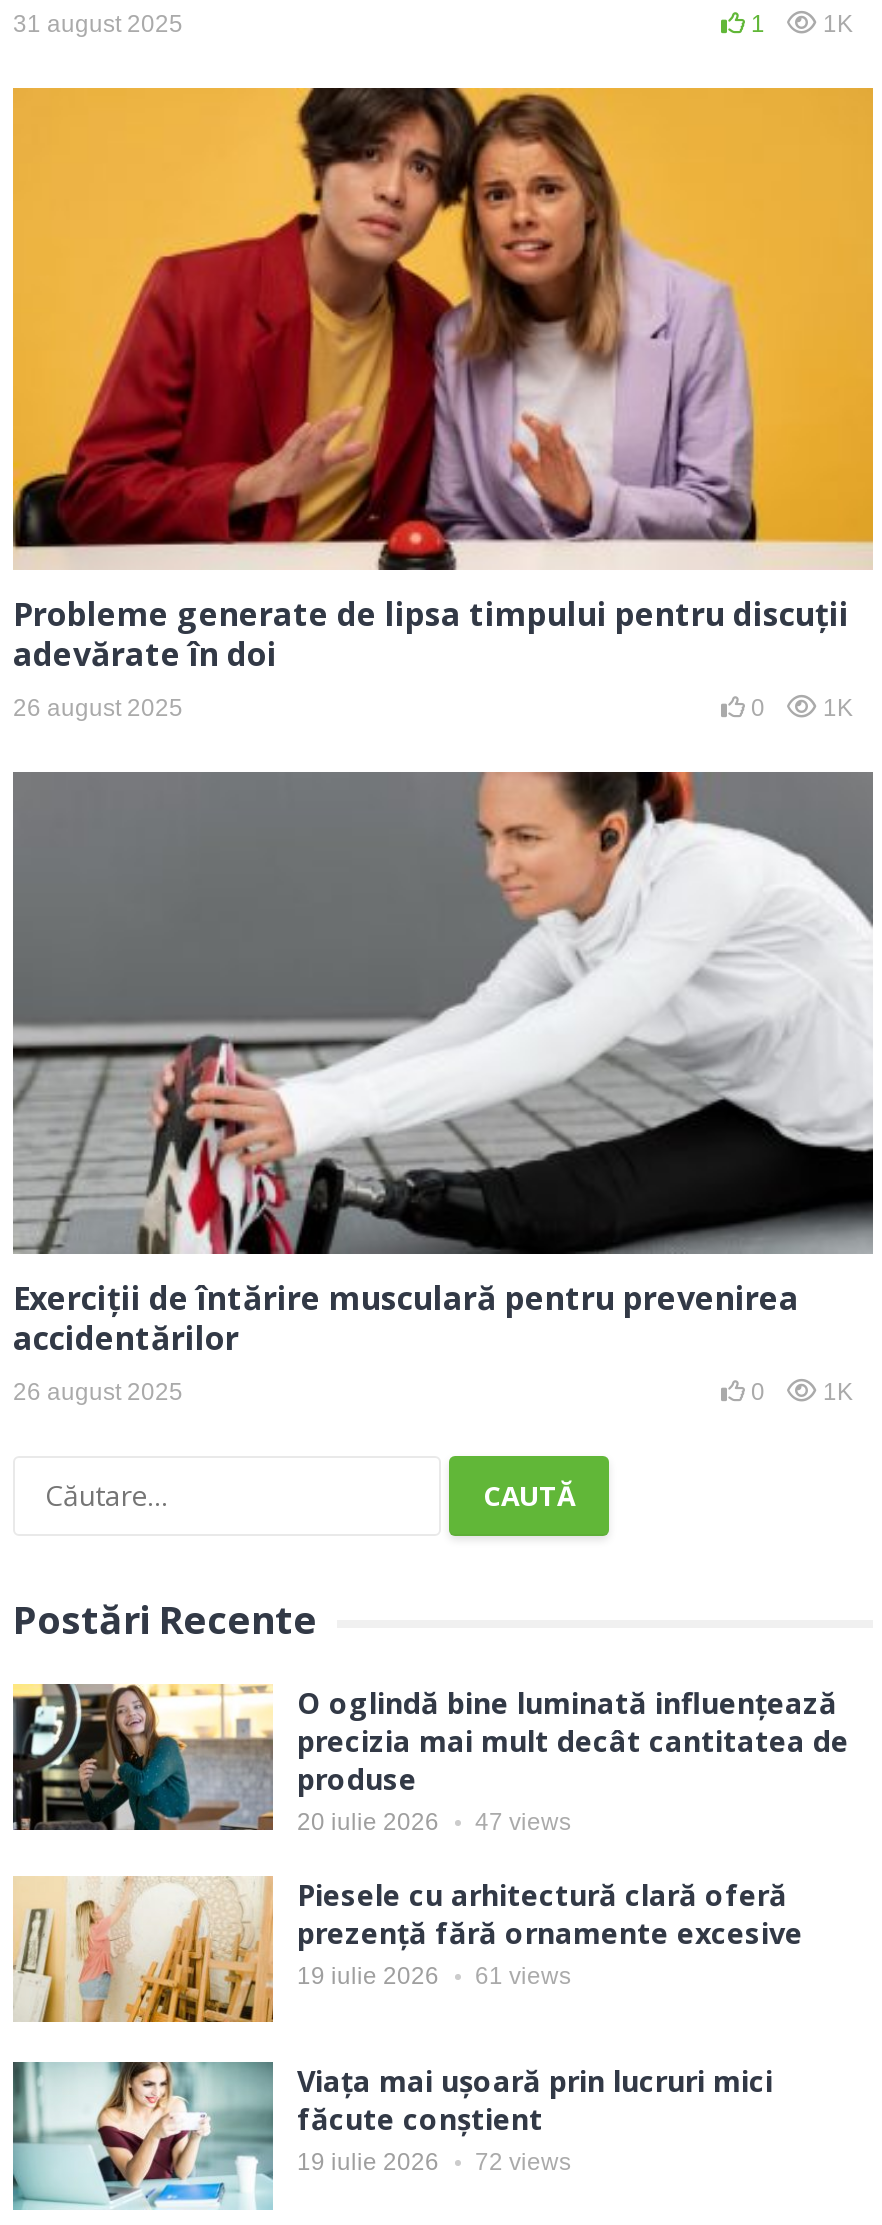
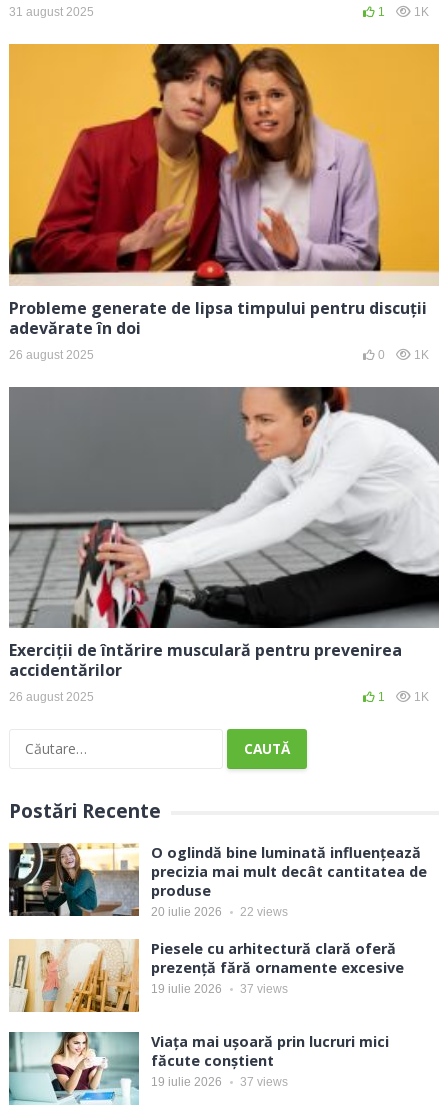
[751,1379,853,1407] 0 1K -> [378,690,429,704] 1 1K
[297,1809,571,1837] 20 iulie 2026 47 views -> [151,905,288,919] 20 iulie 2026 22 views
[297,1963,571,1991] 19 iulie 2026 61 views -> [151,982,288,996] 19 iulie 2026 37 views
[297,2149,571,2177] 19 iulie 2026 72 views -> [151,1075,288,1089] 19 iulie 2026 37 views

